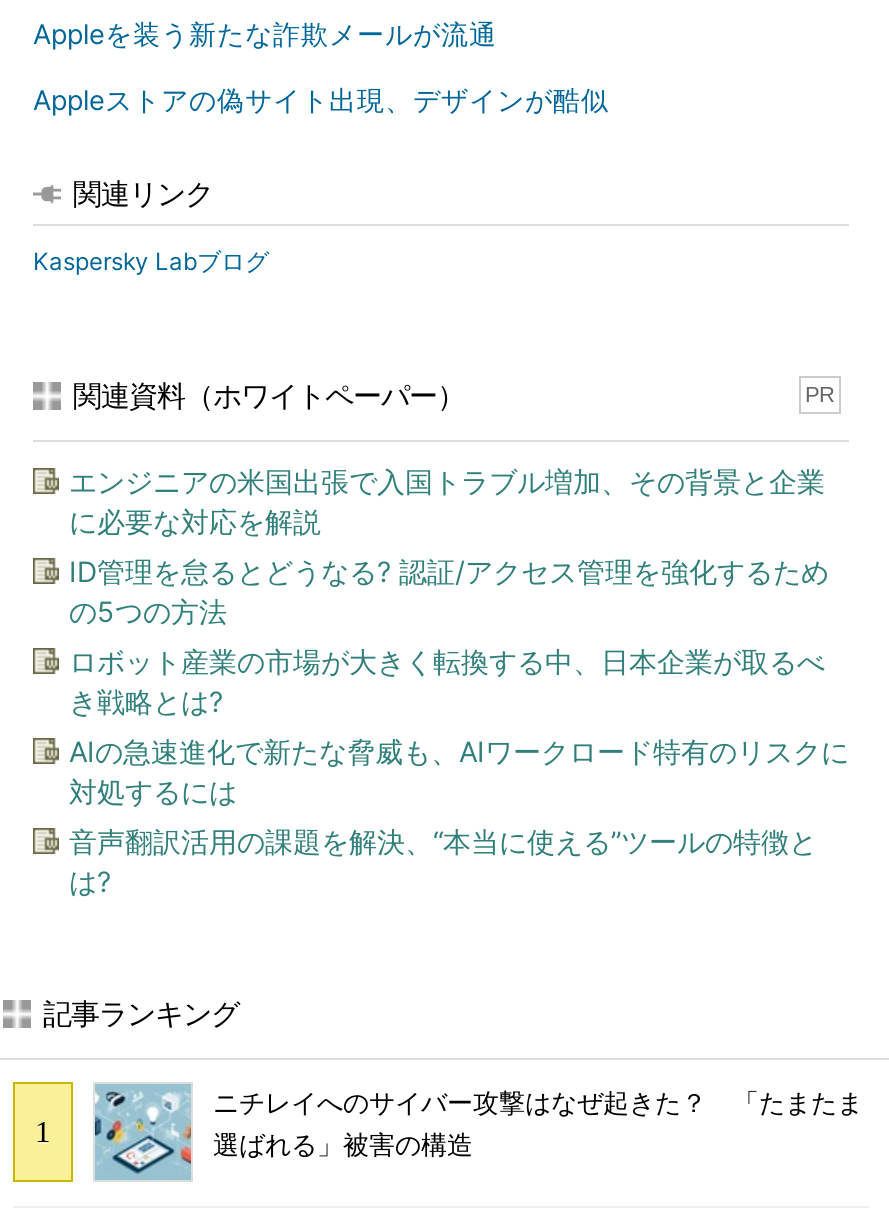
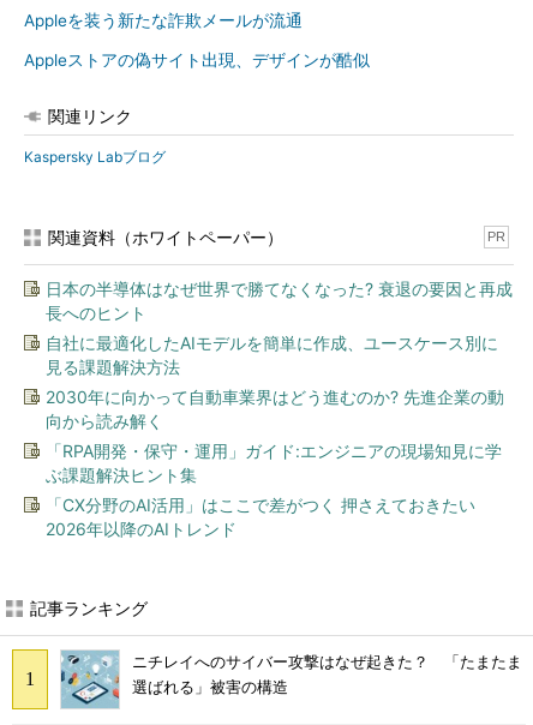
[69,464,825,538] エンジニアの米国出張で入国トラブル増加、その背景と企業 | に必要な対応を解説 -> [46,278,513,323] 日本の半導体はなぜ世界で勝てなくなった? 衰退の要因と再成 | 長へのヒント
[69,554,829,628] ID管理を怠るとどうなる? 認証/アクセス管理を強化するため | の5つの方法 -> [46,332,498,377] 自社に最適化したAIモデルを簡単に作成、ユースケース別に | 見る課題解決方法
[69,644,825,718] ロボット産業の市場が大きく転換する中、日本企業が取るべ | き戦略とは? -> [46,387,504,431] 2030年に向かって自動車業界はどう進むのか? 先進企業の動 | 向から読み解く
[69,734,849,808] AIの急速進化で新たな脅威も、AIワークロード特有のリスクに | 対処するには -> [46,441,502,485] 「RPA開発・保守・運用」ガイド:エンジニアの現場知見に学 | ぶ課題解決ヒント集
[69,824,817,898] 音声翻訳活用の課題を解決、“本当に使える”ツールの特徴と | は? -> [46,495,475,539] 「CX分野のAI活用」はここで差がつく 押さえておきたい | 2026年以降のAIトレンド

